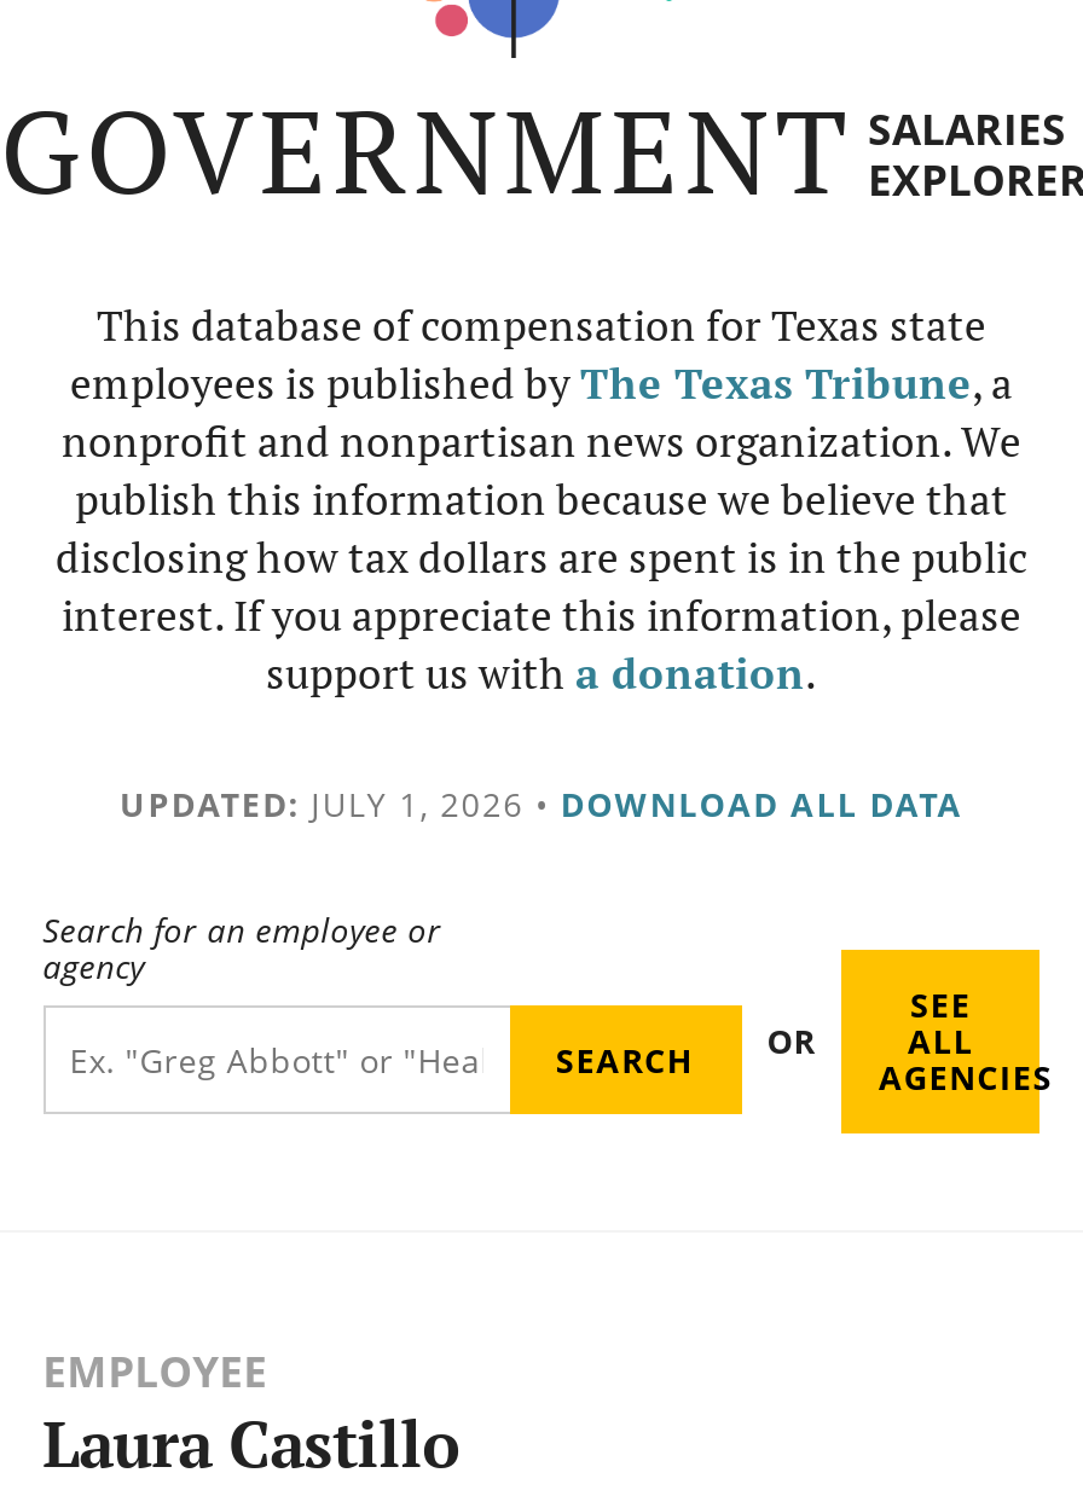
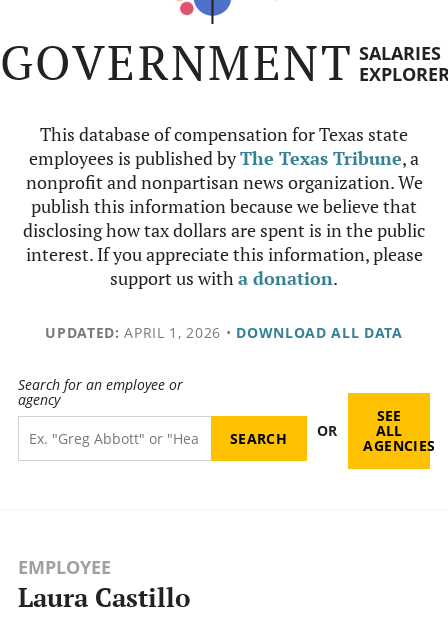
[120,781,963,827] UPDATED: JULY 1, 2026 • DOWNLOAD ALL DATA -> [45,323,403,342] UPDATED: APRIL 1, 2026 • DOWNLOAD ALL DATA

